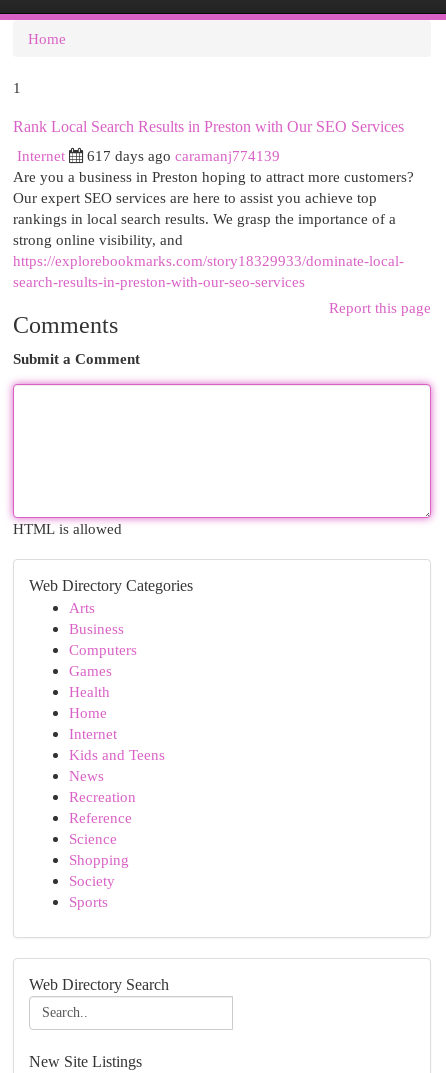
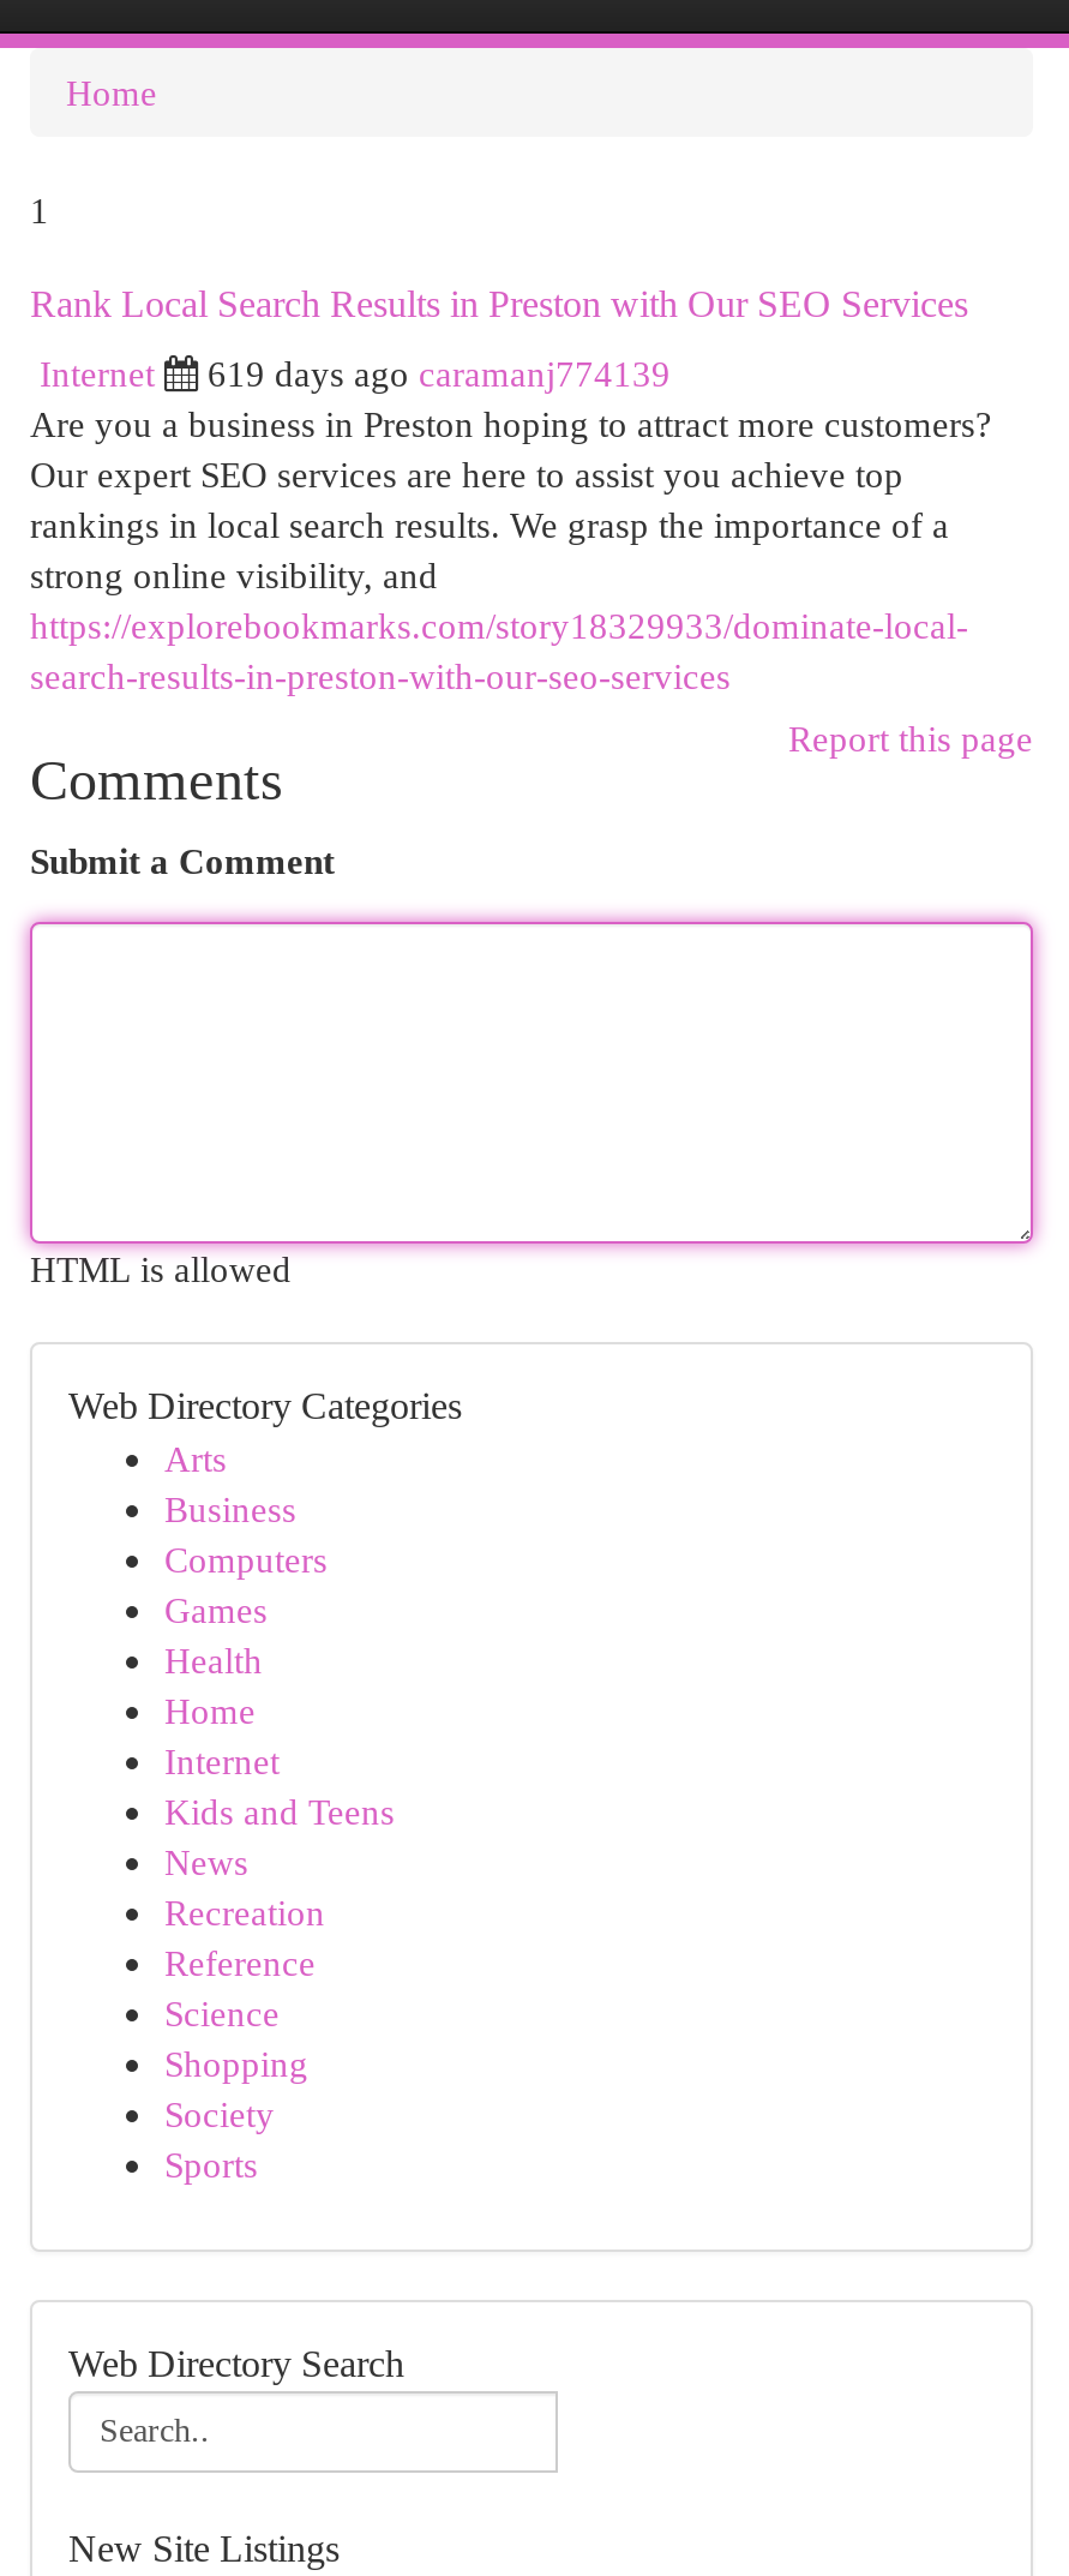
[87,147,280,164] 617 days ago caramanj774139 -> [208,353,671,394] 619 days ago caramanj774139

